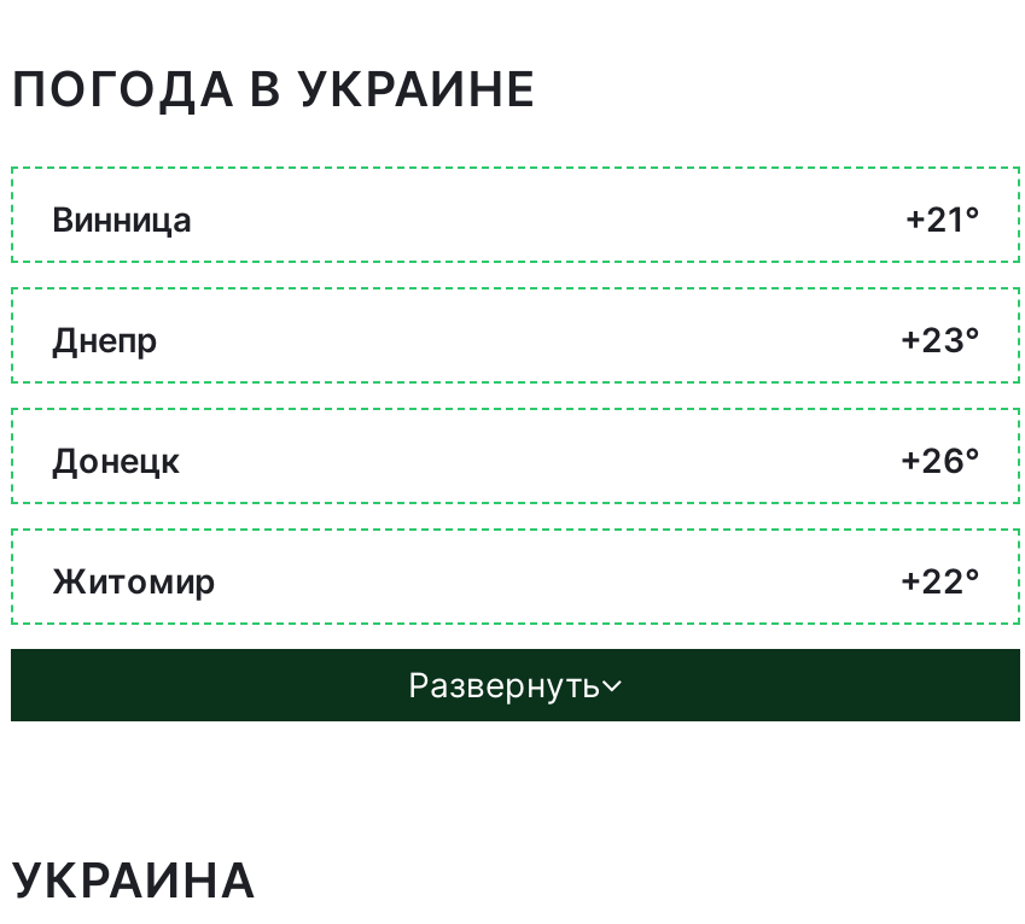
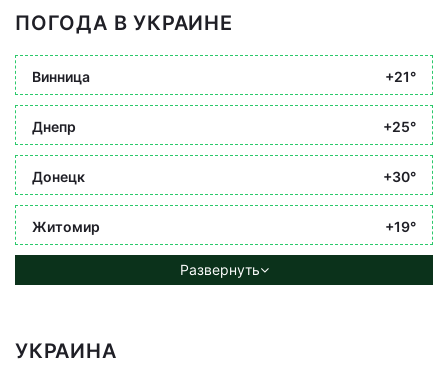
[899,317,979,358] +23° -> [383,117,416,134] +25°
[899,438,979,479] +26° -> [383,167,416,184] +30°
[899,559,979,600] +22° -> [385,217,416,234] +19°

